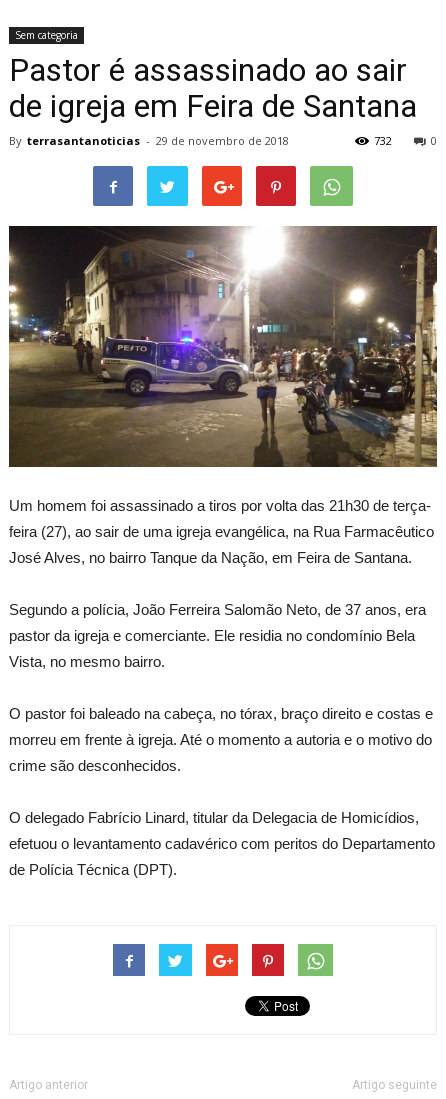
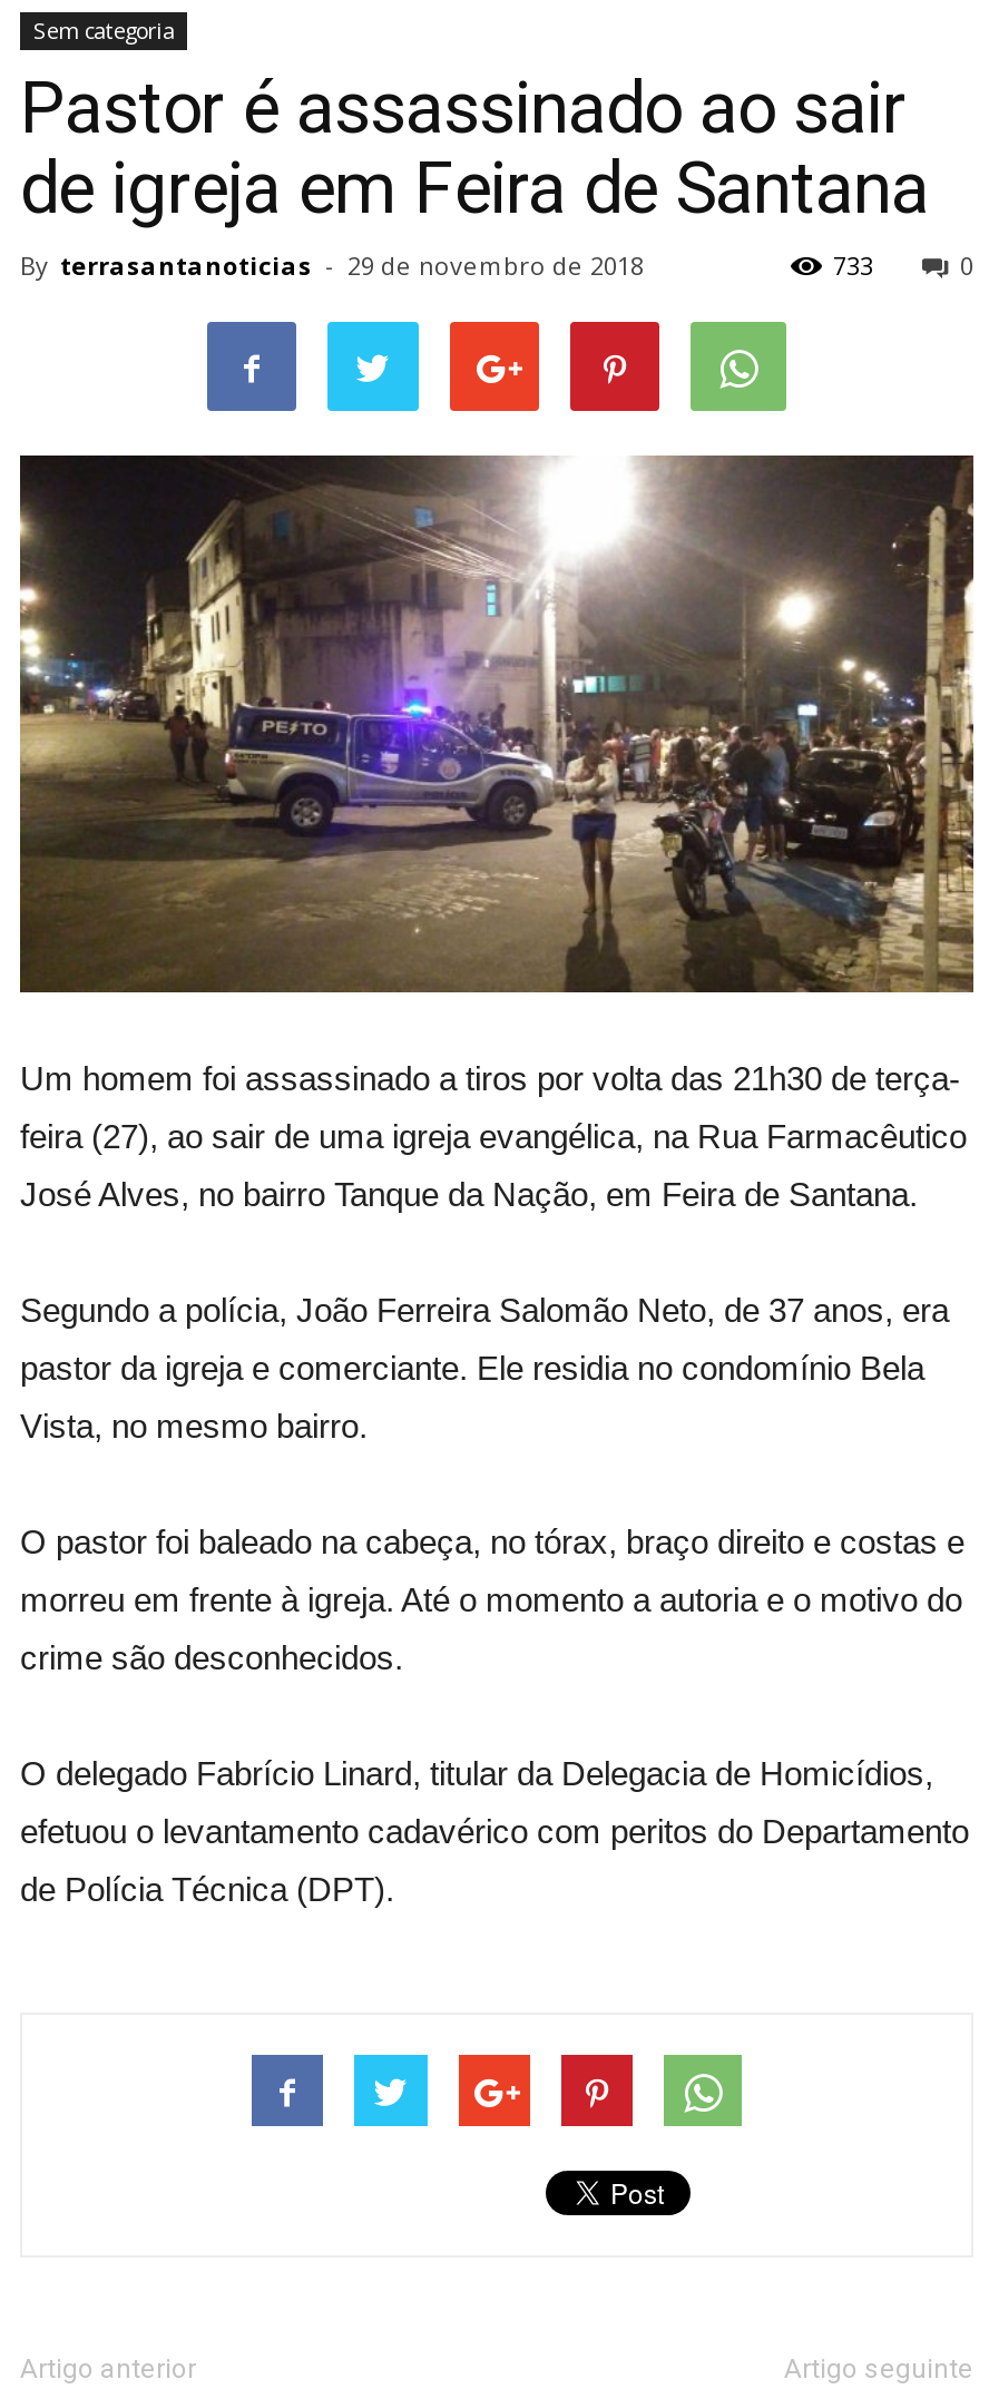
[374,133,392,148] 732 -> [833,248,873,282] 733

